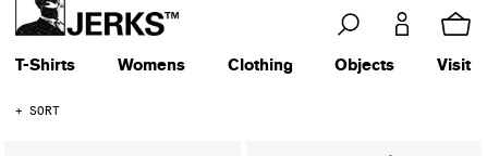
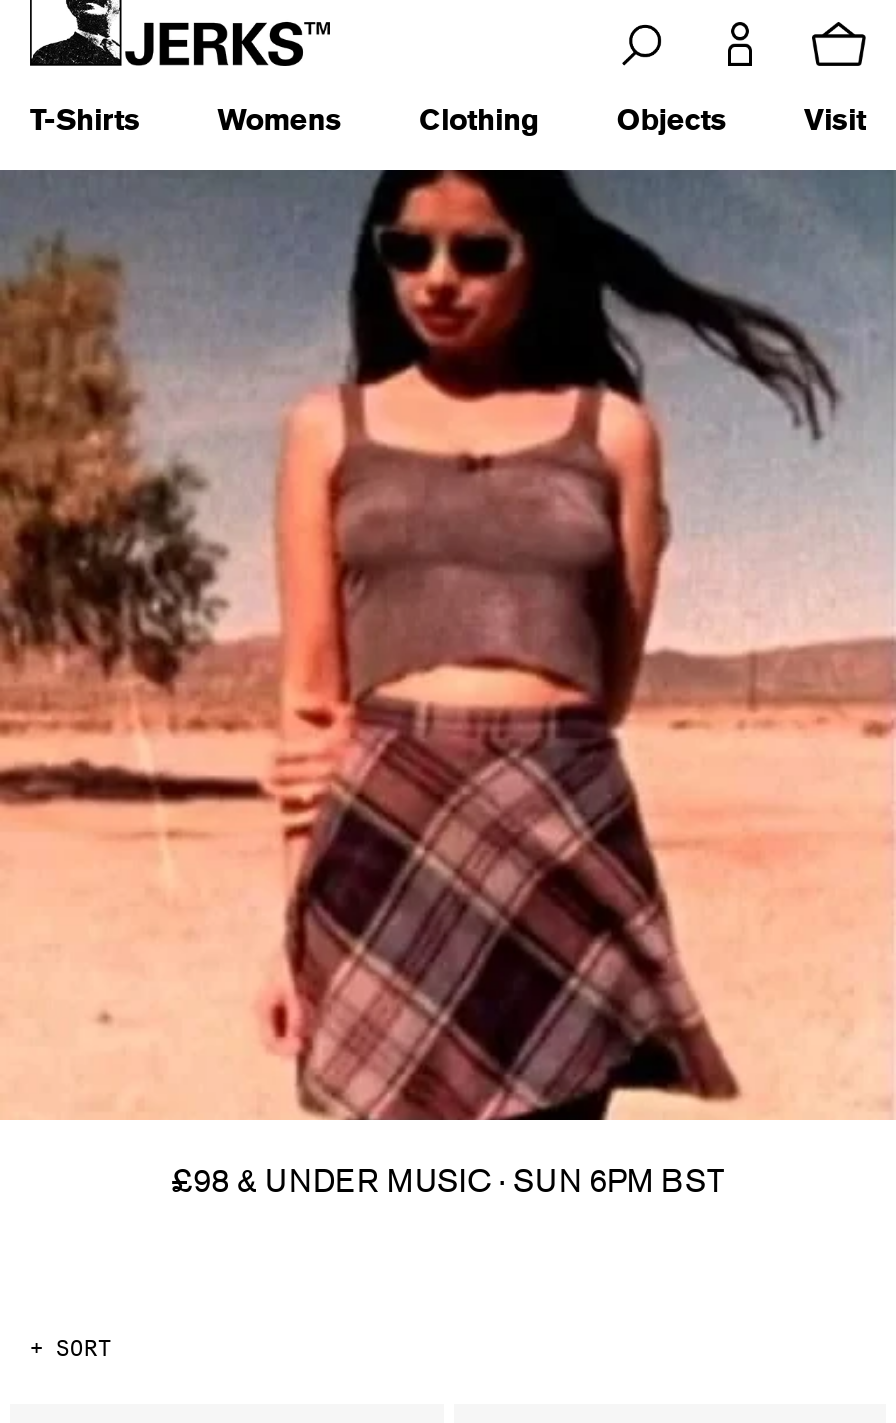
none -> [6,168,890,1200] [image] | £98 & UNDER MUSIC · SUN 6PM BST

